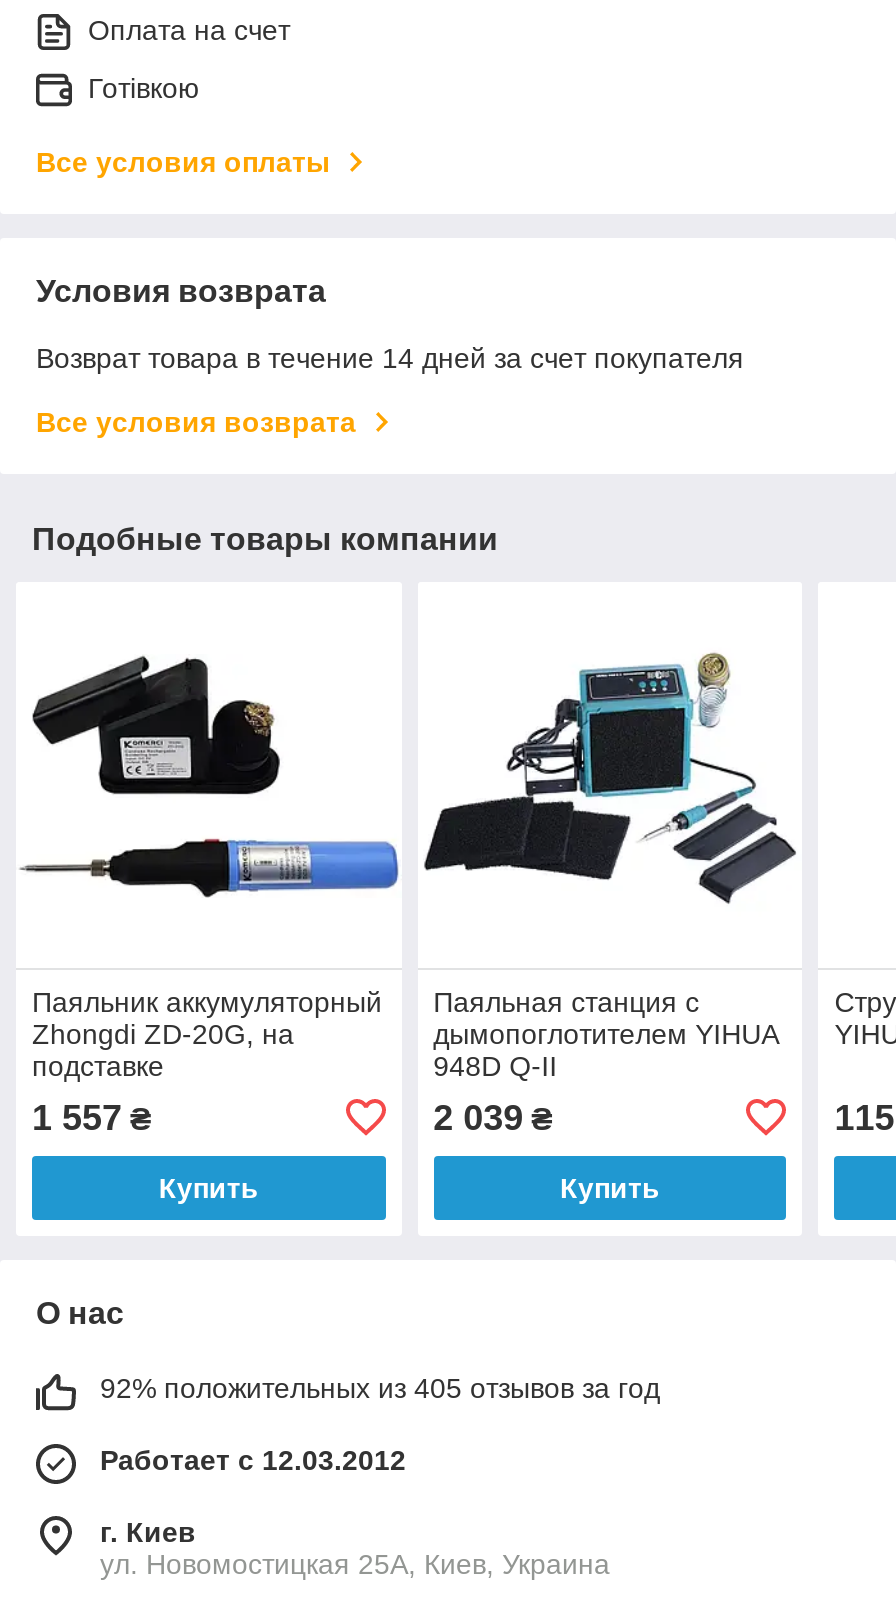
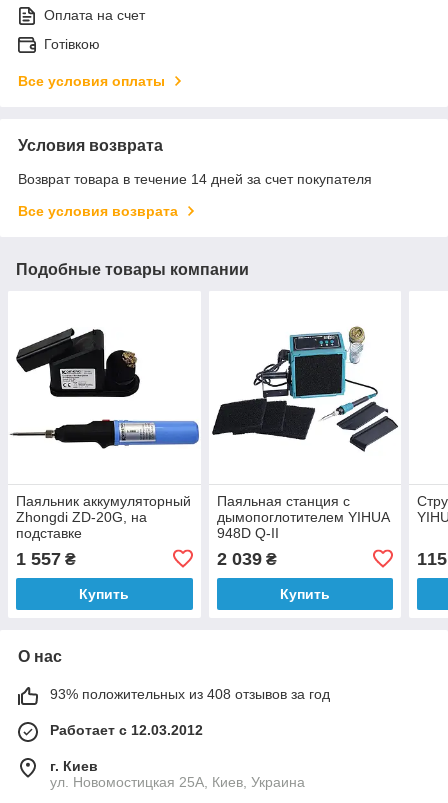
[100,1372,660,1404] 92% положительных из 405 отзывов за год -> [50,686,330,702] 93% положительных из 408 отзывов за год

